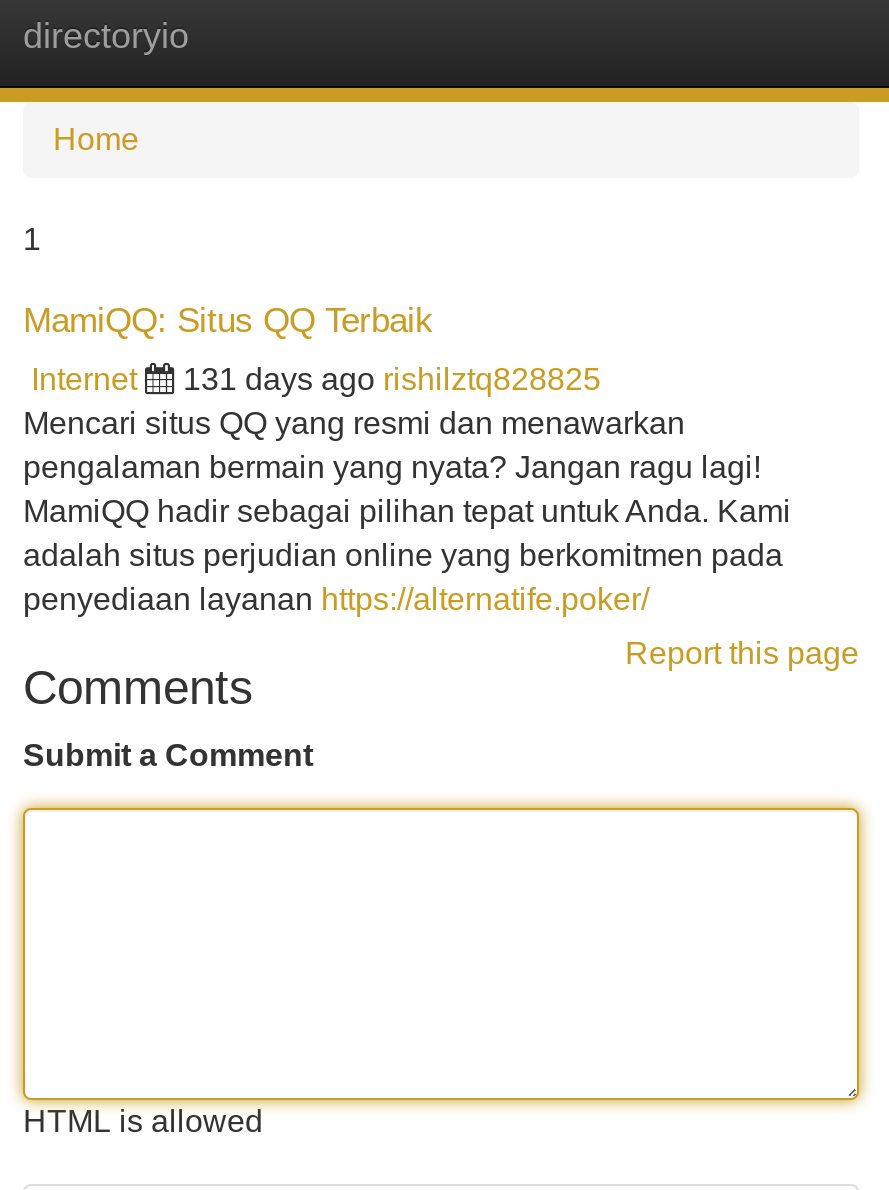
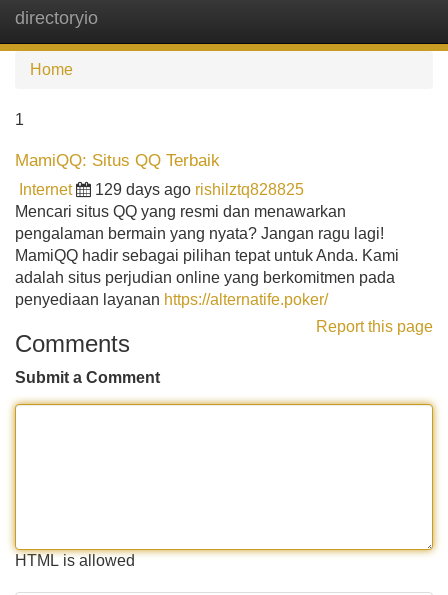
[183,362,601,396] 131 days ago rishilztq828825 -> [95,181,304,198] 129 days ago rishilztq828825

